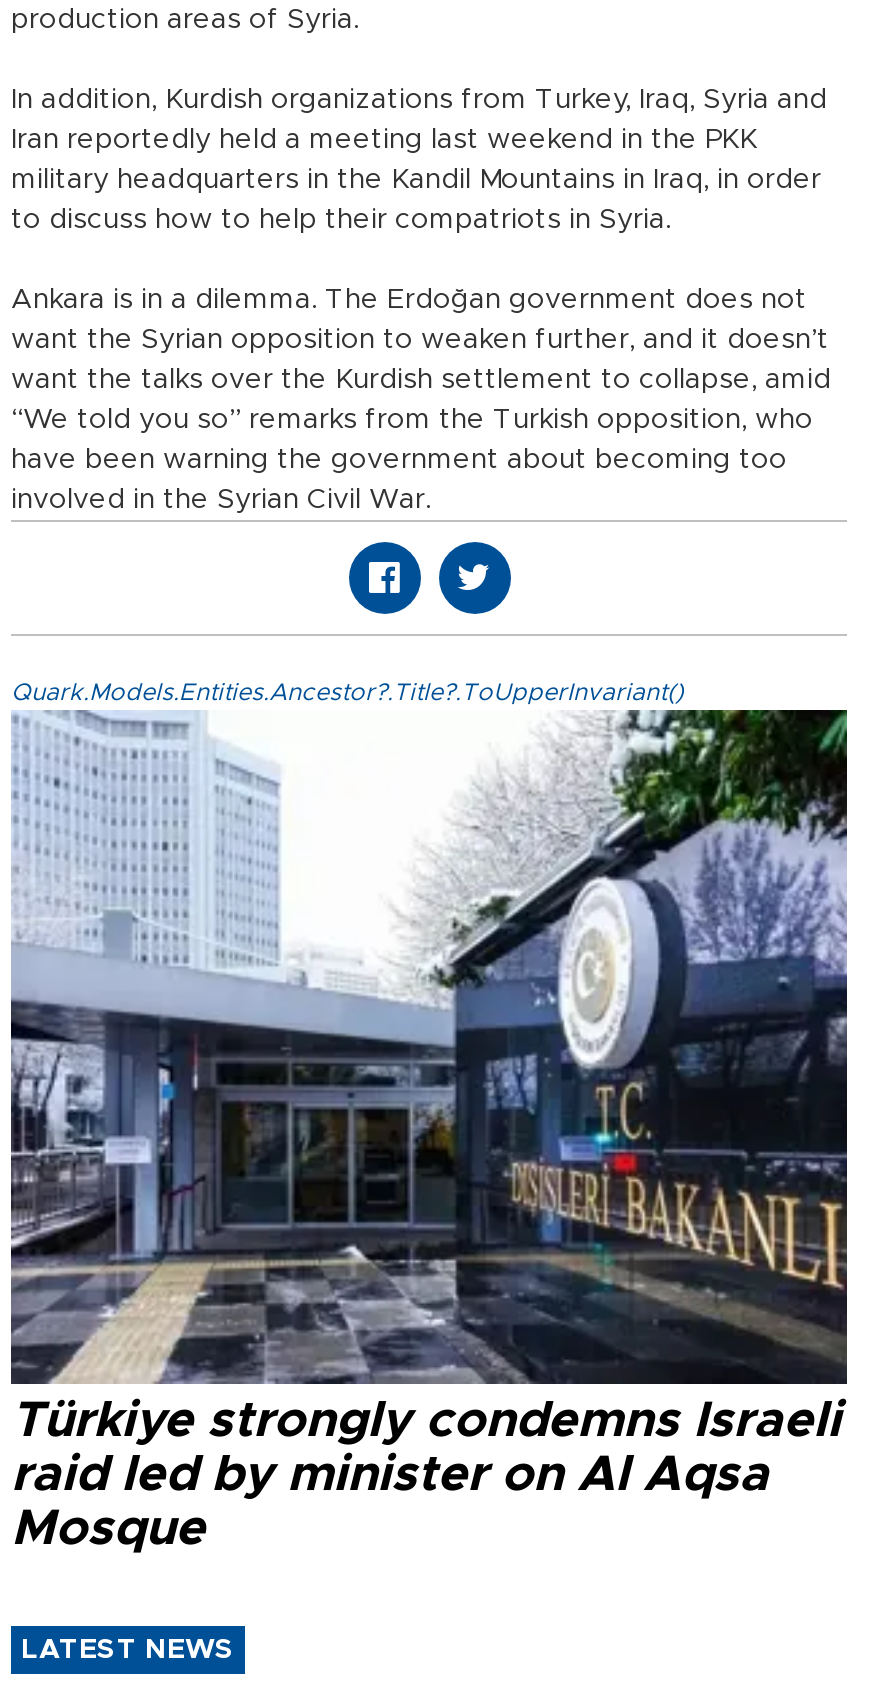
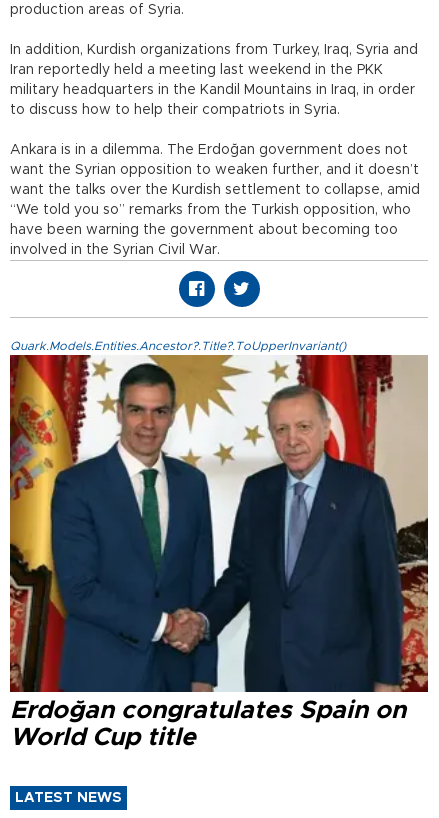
[9,708,849,1555] [image] | Türkiye strongly condemns Israeli | raid led by minister on Al Aqsa | Mosque -> [9,354,429,750] [image] | Erdoğan congratulates Spain on | World Cup title

